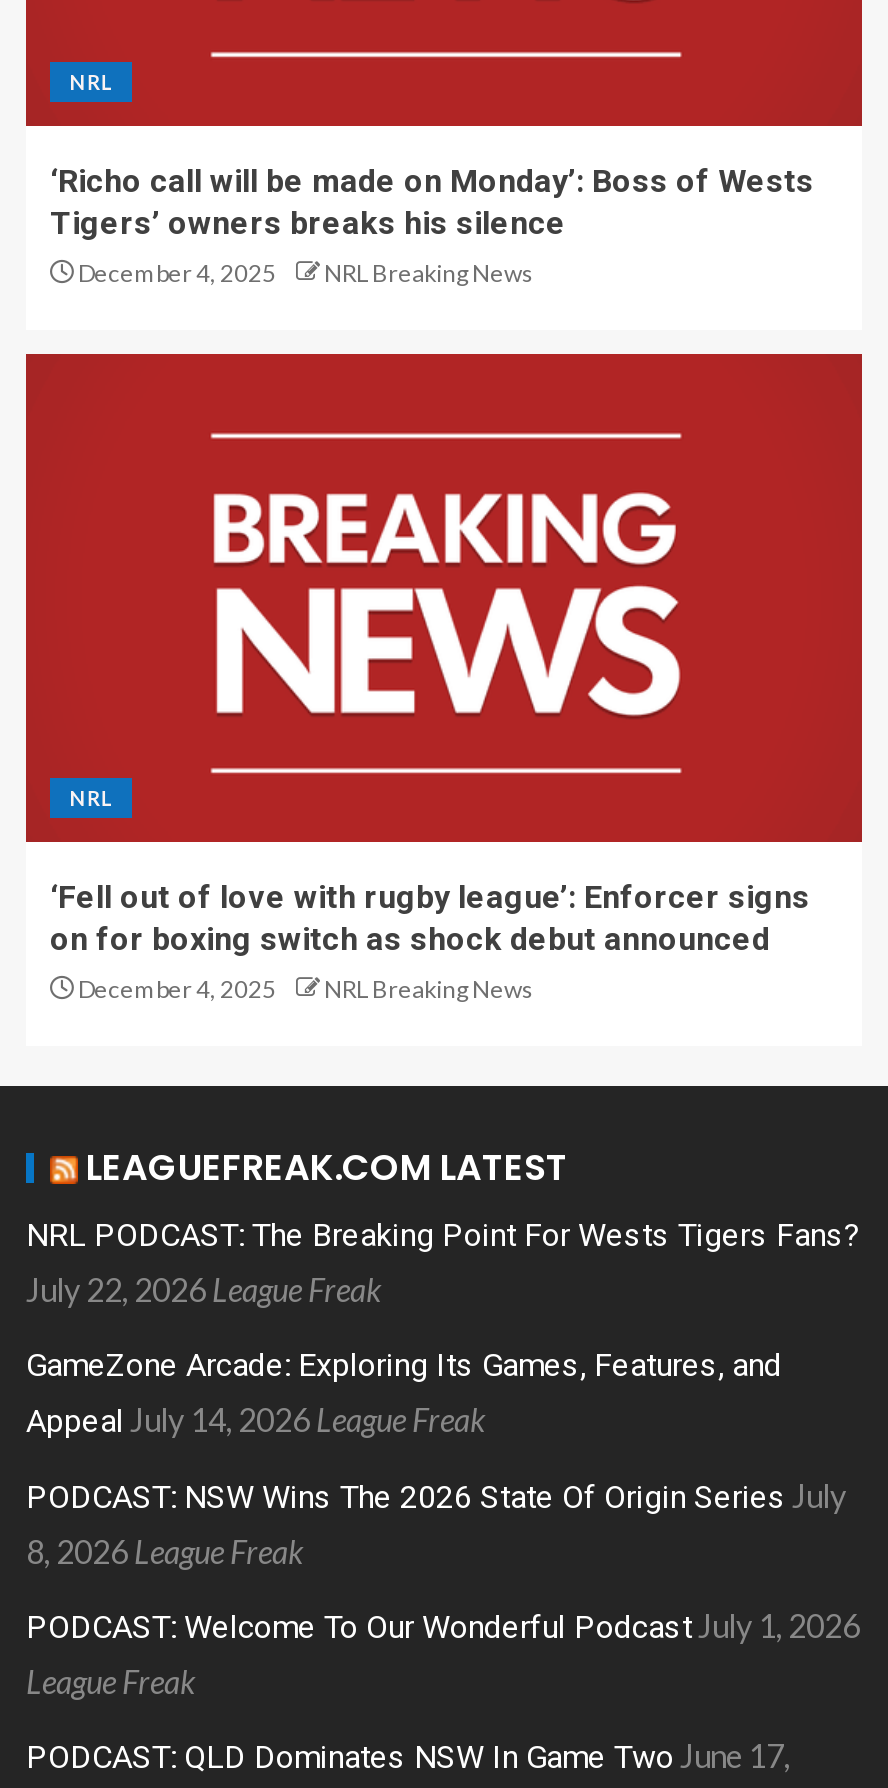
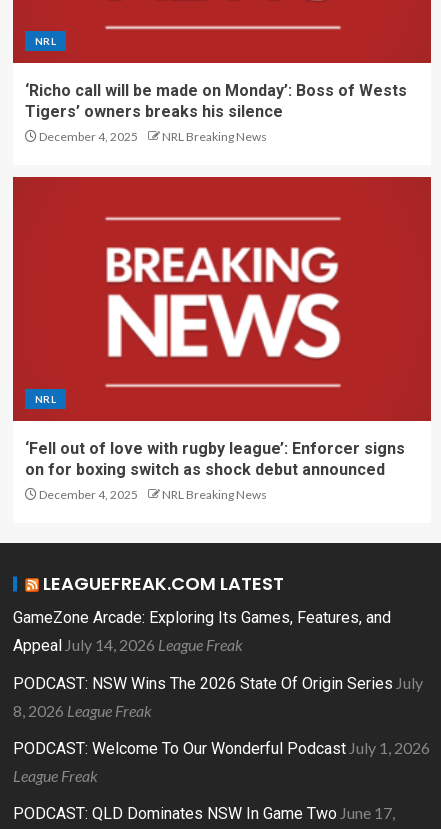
[26,1217,860,1309] NRL PODCAST: The Breaking Point For Wests Tigers Fans? | July 22, 2026 League Freak -> none

